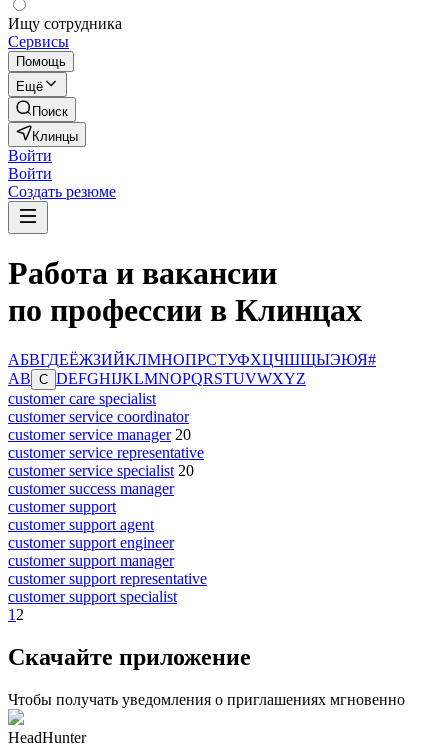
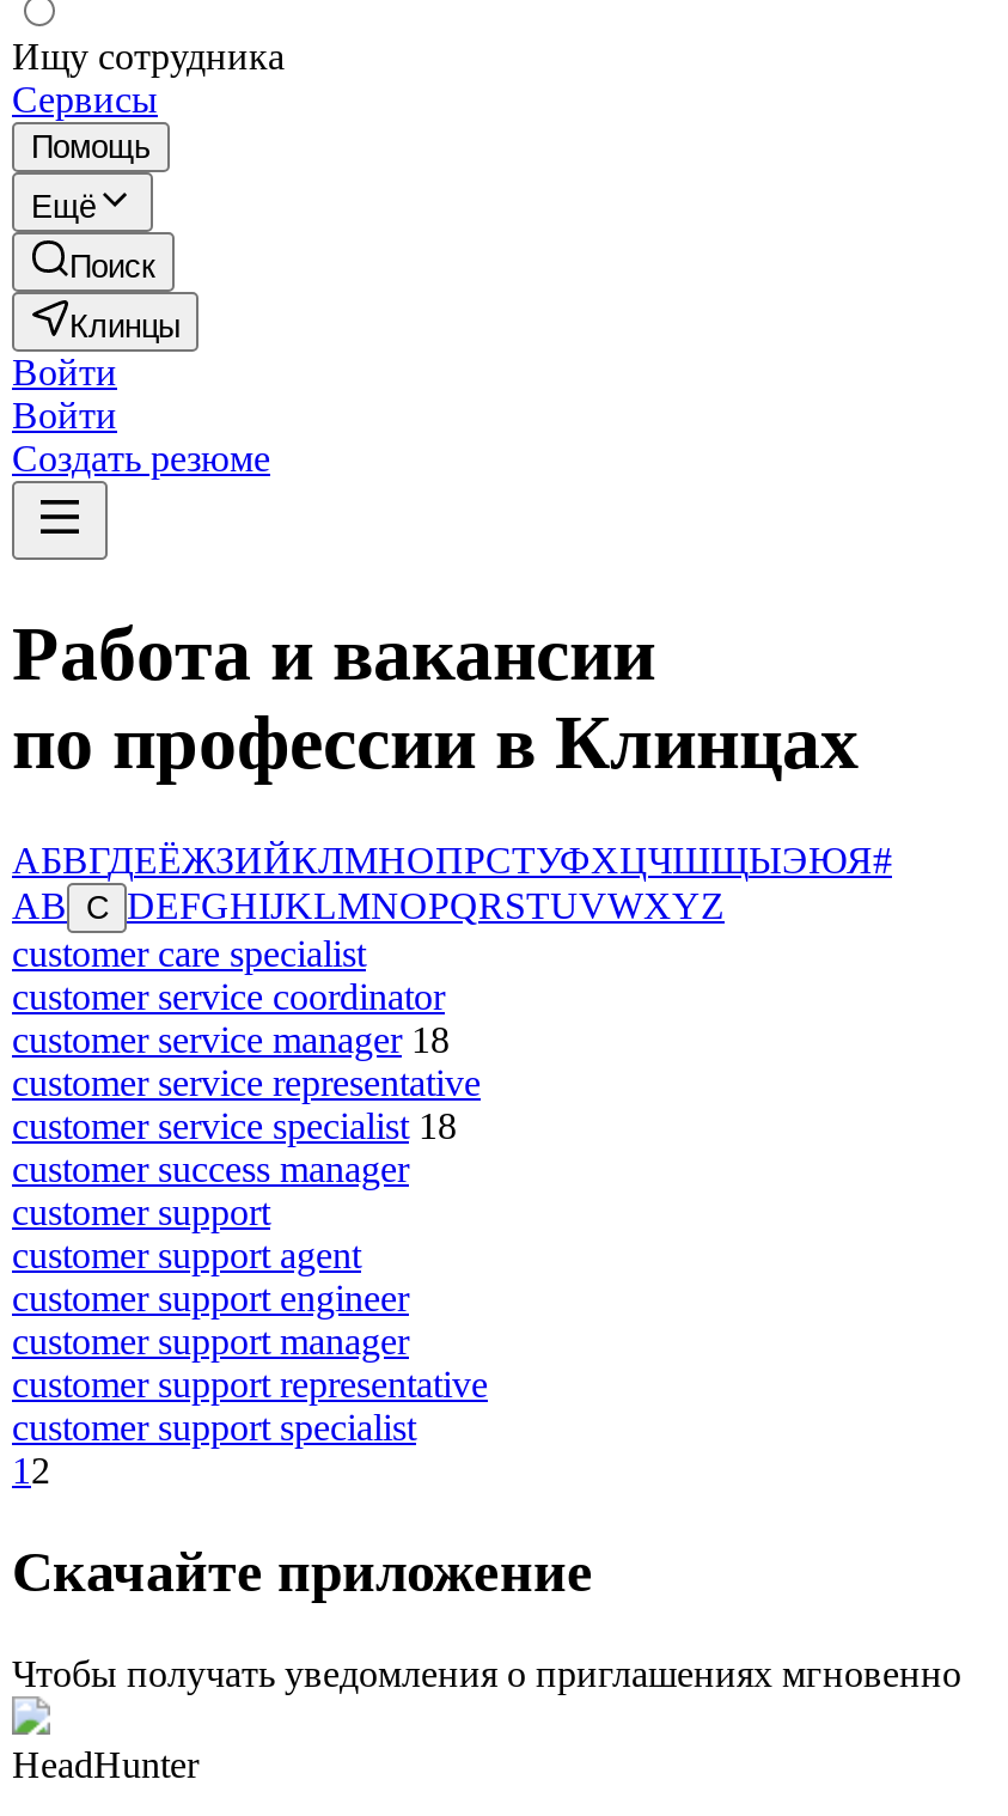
[8,426,191,443] customer service manager 20 -> [12,1019,450,1060] customer service manager 18
[8,462,194,479] customer service specialist 20 -> [12,1105,457,1146] customer service specialist 18

